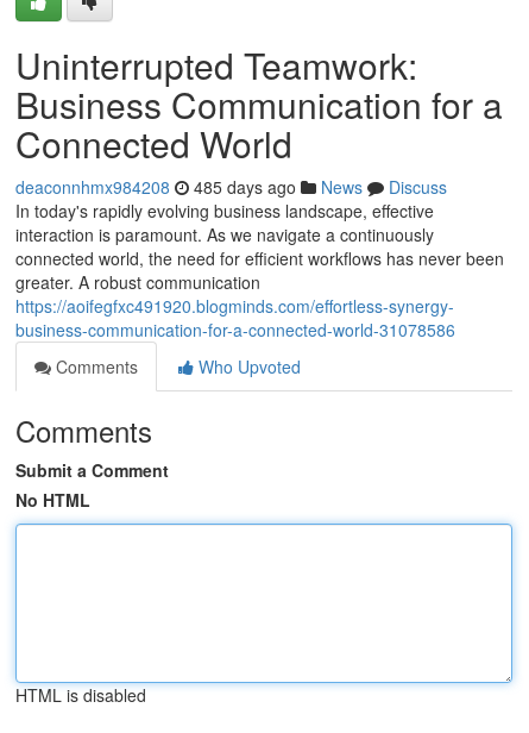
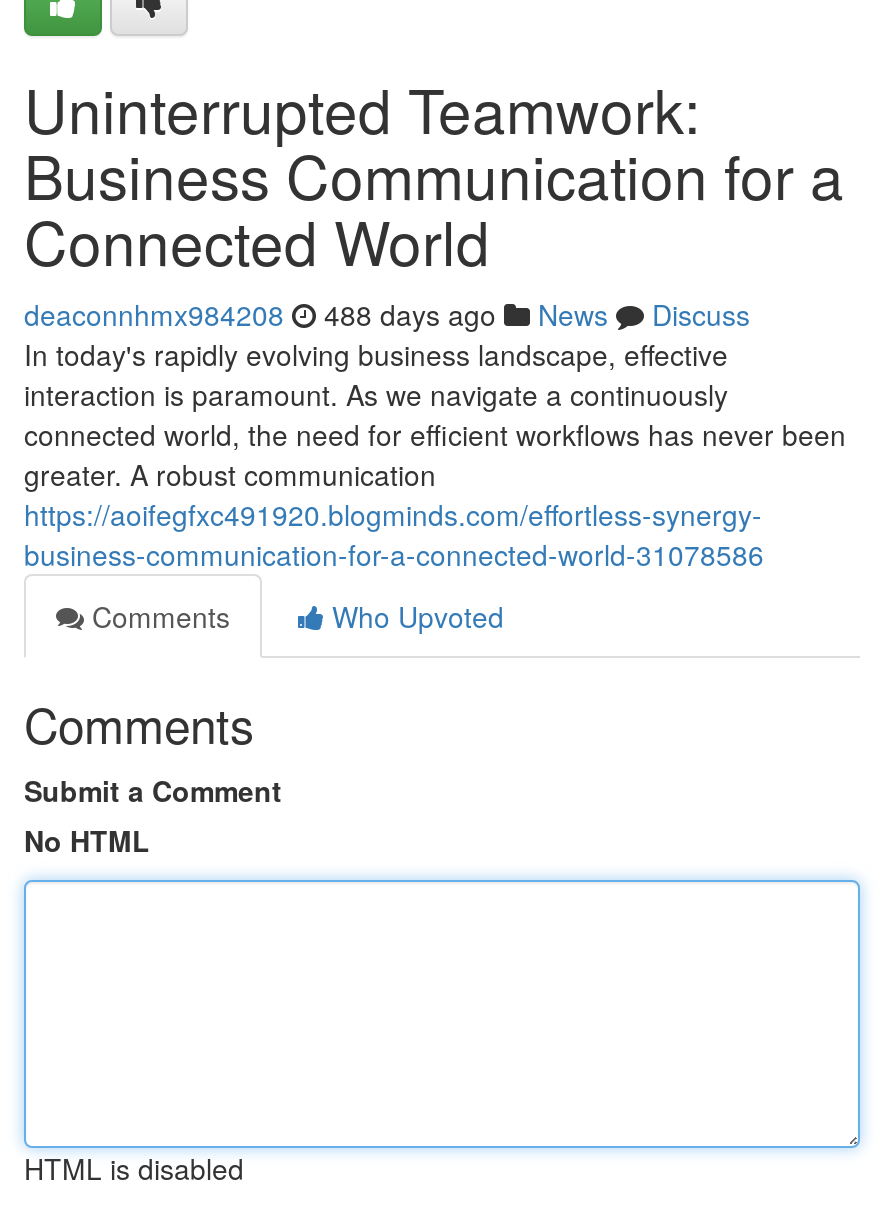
[15,175,447,199] deaconnhmx984208 485 days ago News Discuss -> [24,294,750,334] deaconnhmx984208 488 days ago News Discuss

